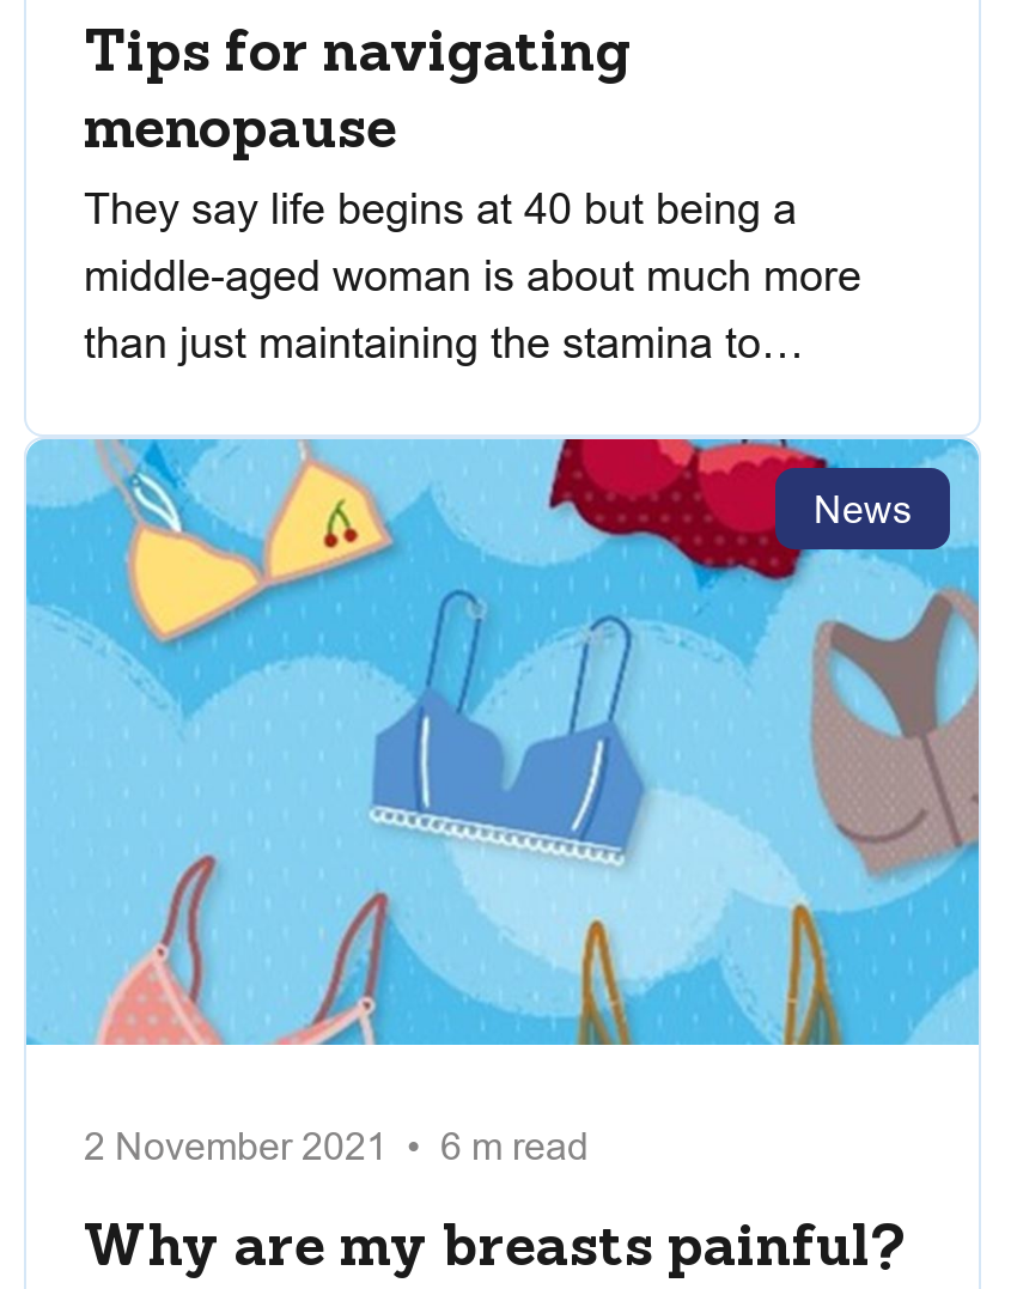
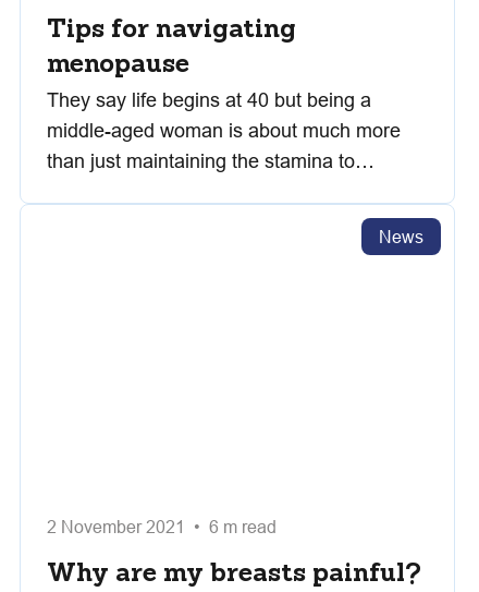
[24,437,981,1047] [image] -> none

